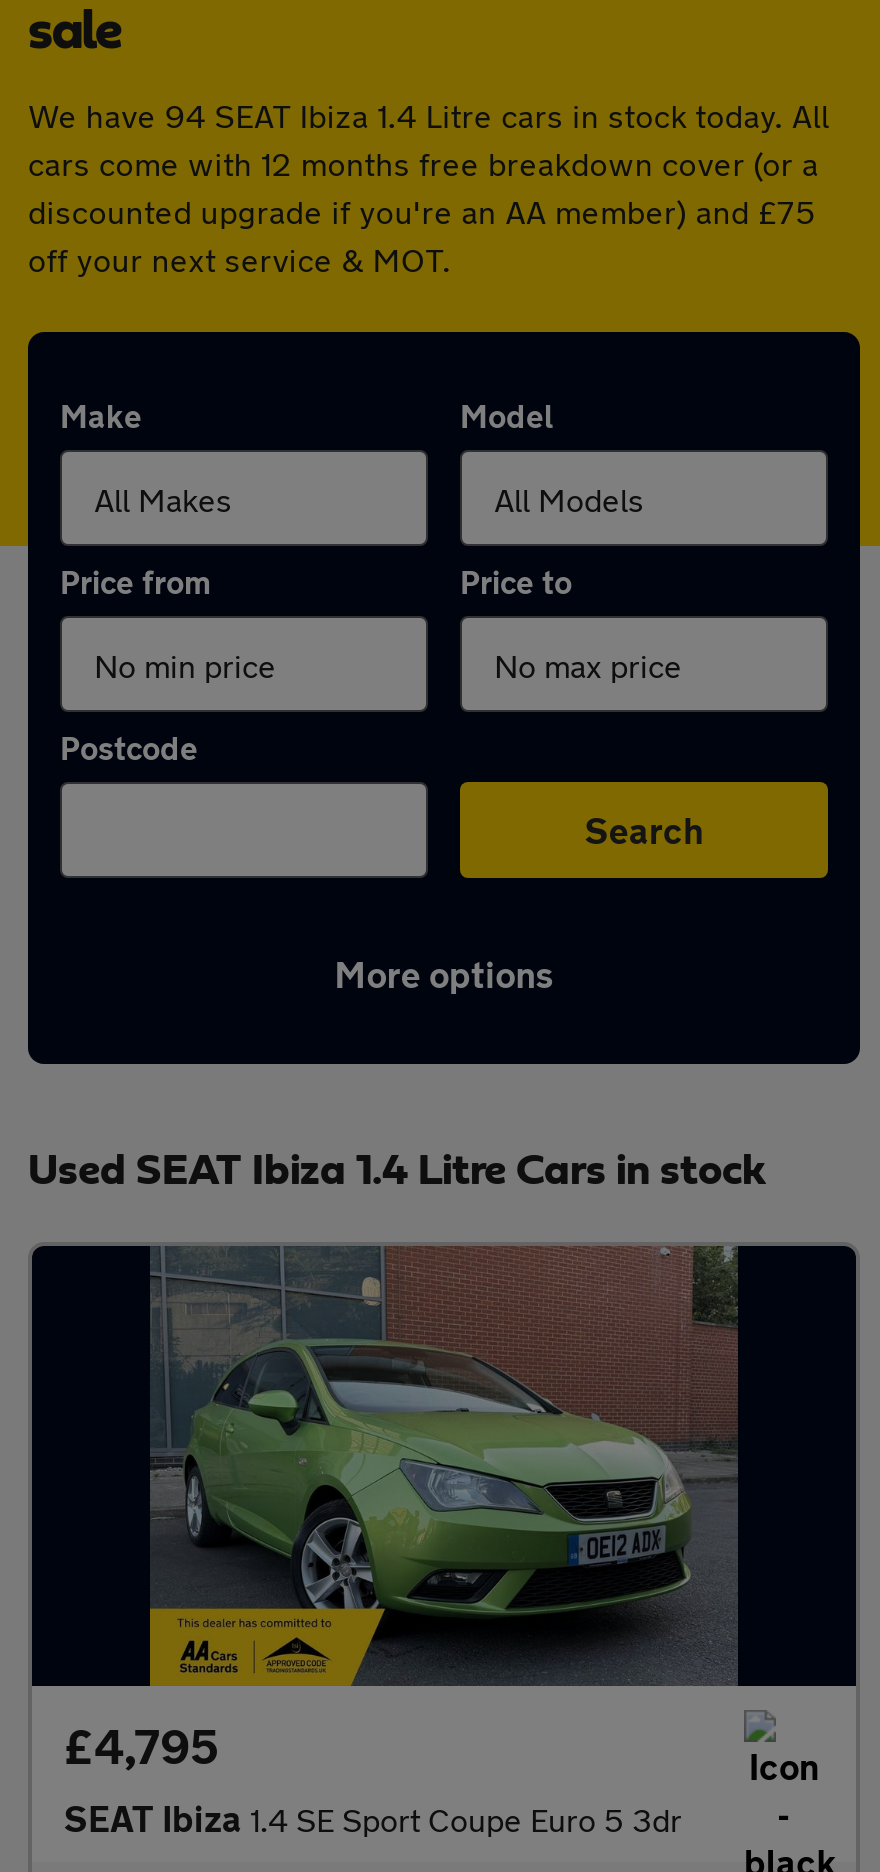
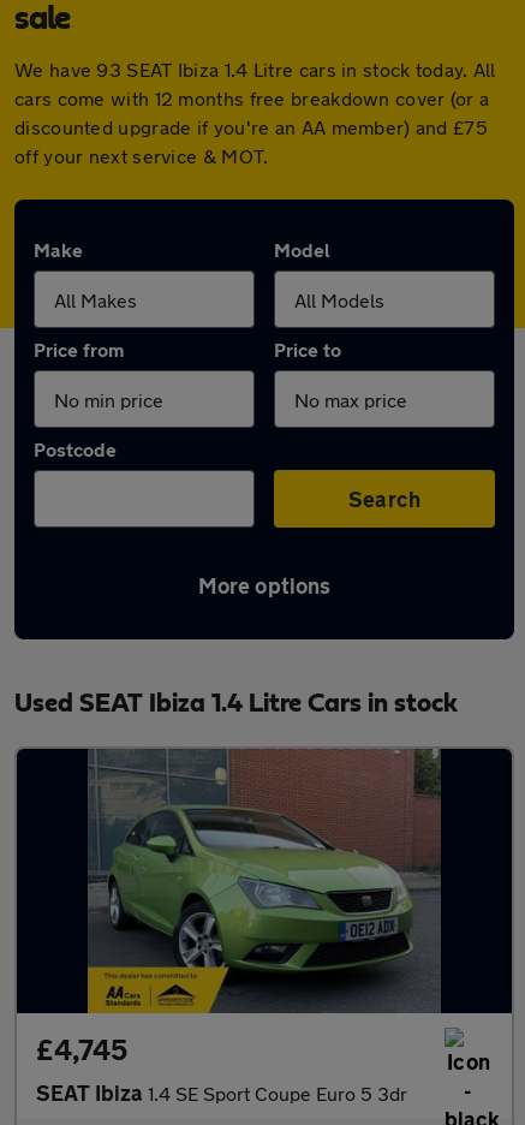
[28,96,830,134] We have 94 SEAT Ibiza 1.4 Litre cars in stock today. All -> [14,58,496,81] We have 93 SEAT Ibiza 1.4 Litre cars in stock today. All
[64,1718,218,1774] £4,795 -> [36,1032,127,1066] £4,745

